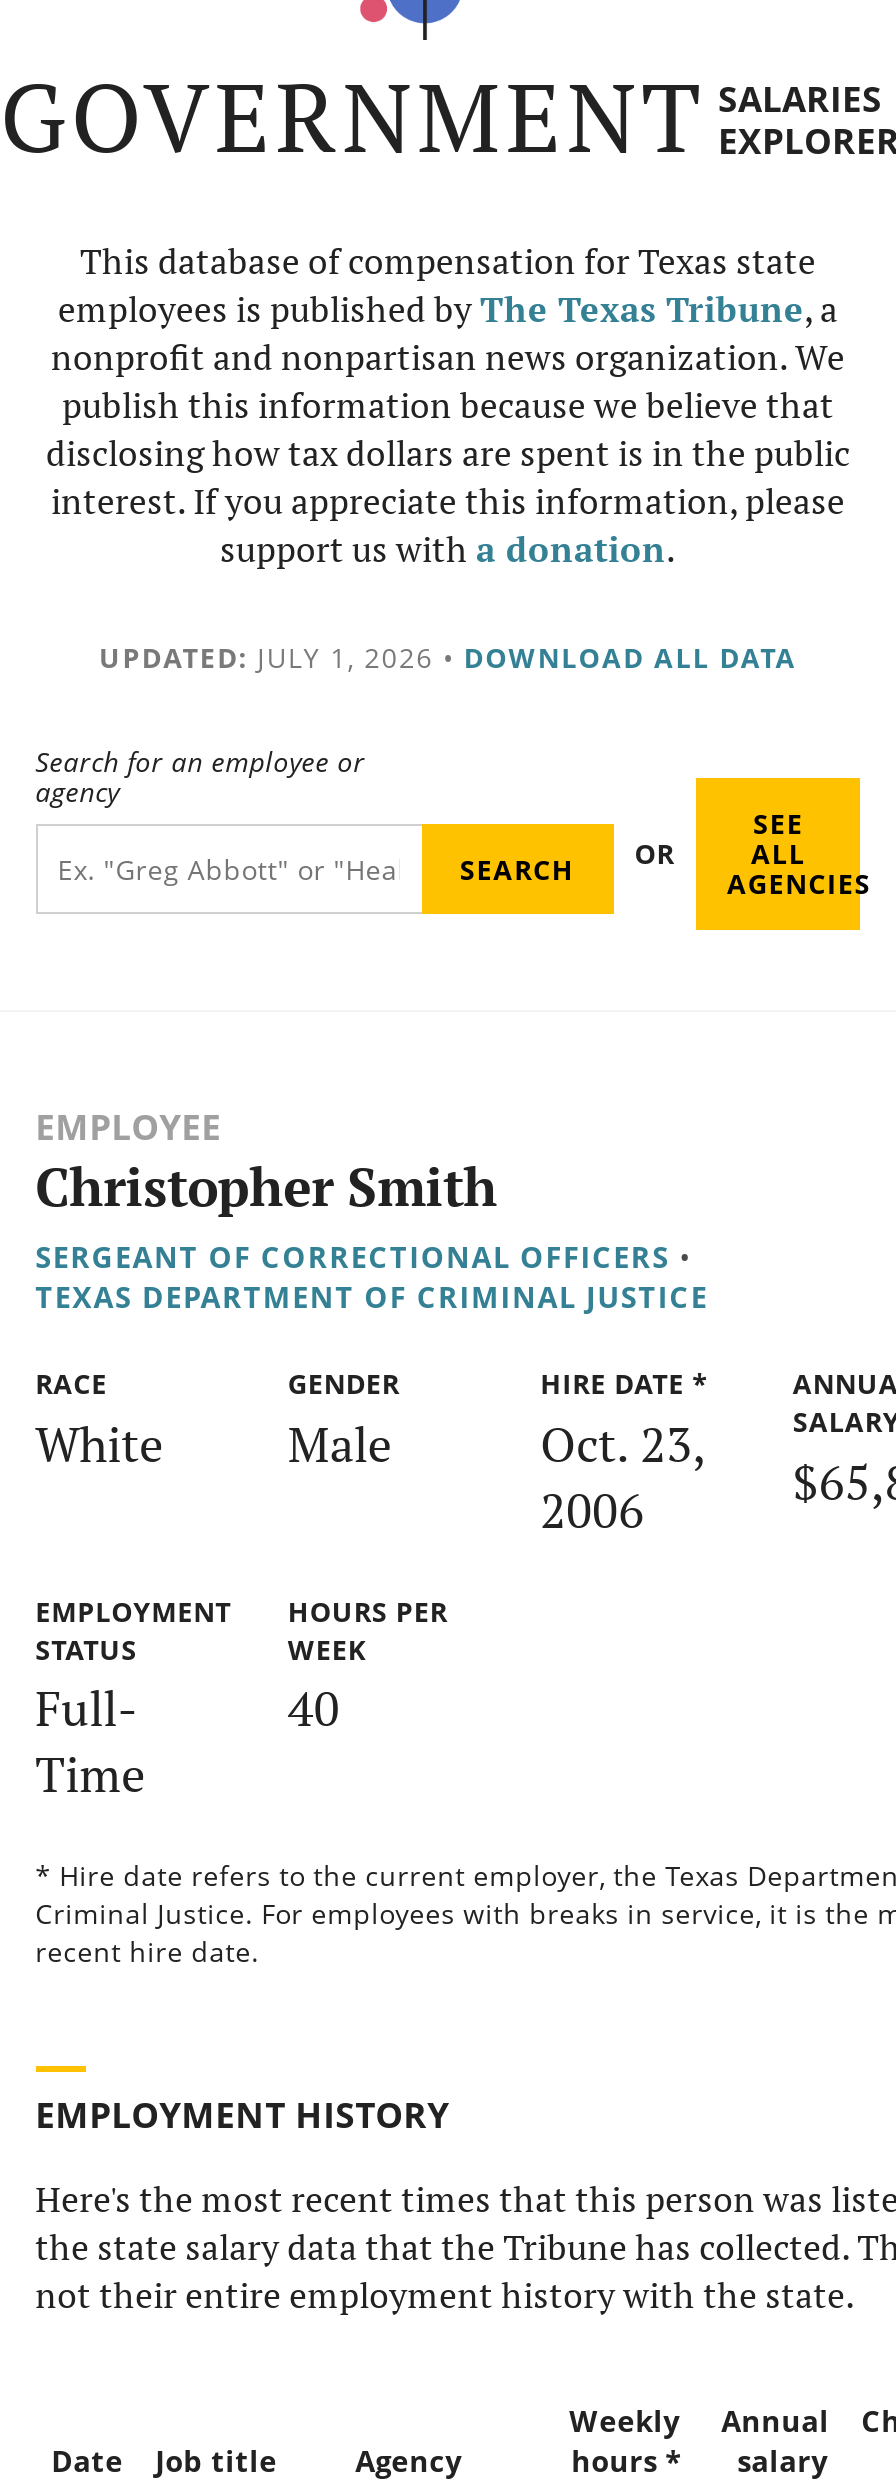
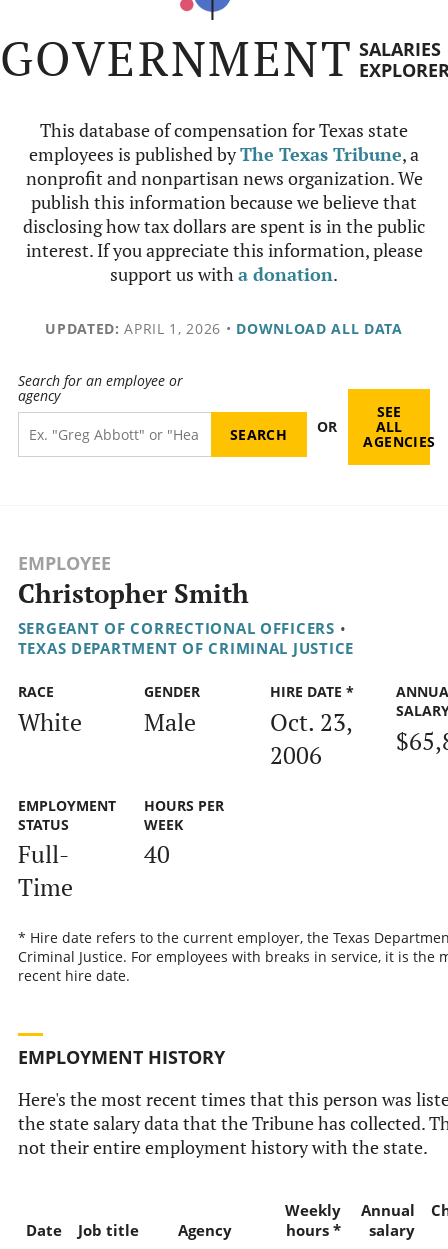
[99,638,797,676] UPDATED: JULY 1, 2026 • DOWNLOAD ALL DATA -> [45,319,403,338] UPDATED: APRIL 1, 2026 • DOWNLOAD ALL DATA

